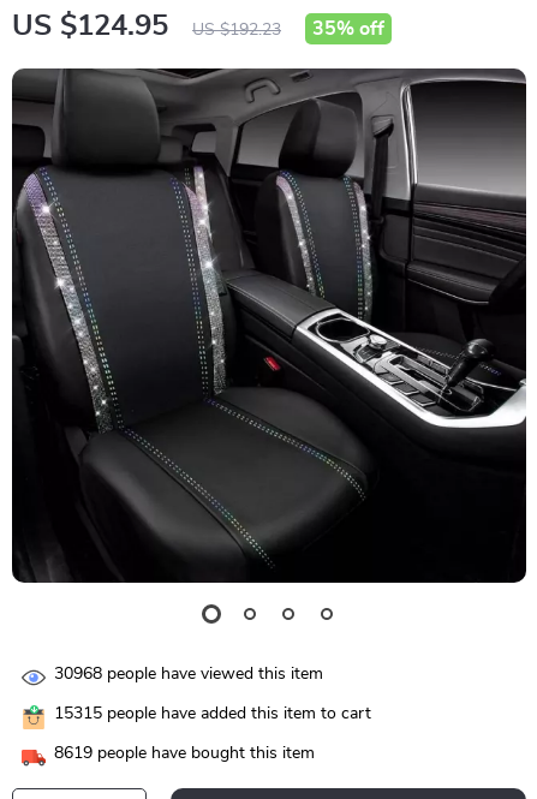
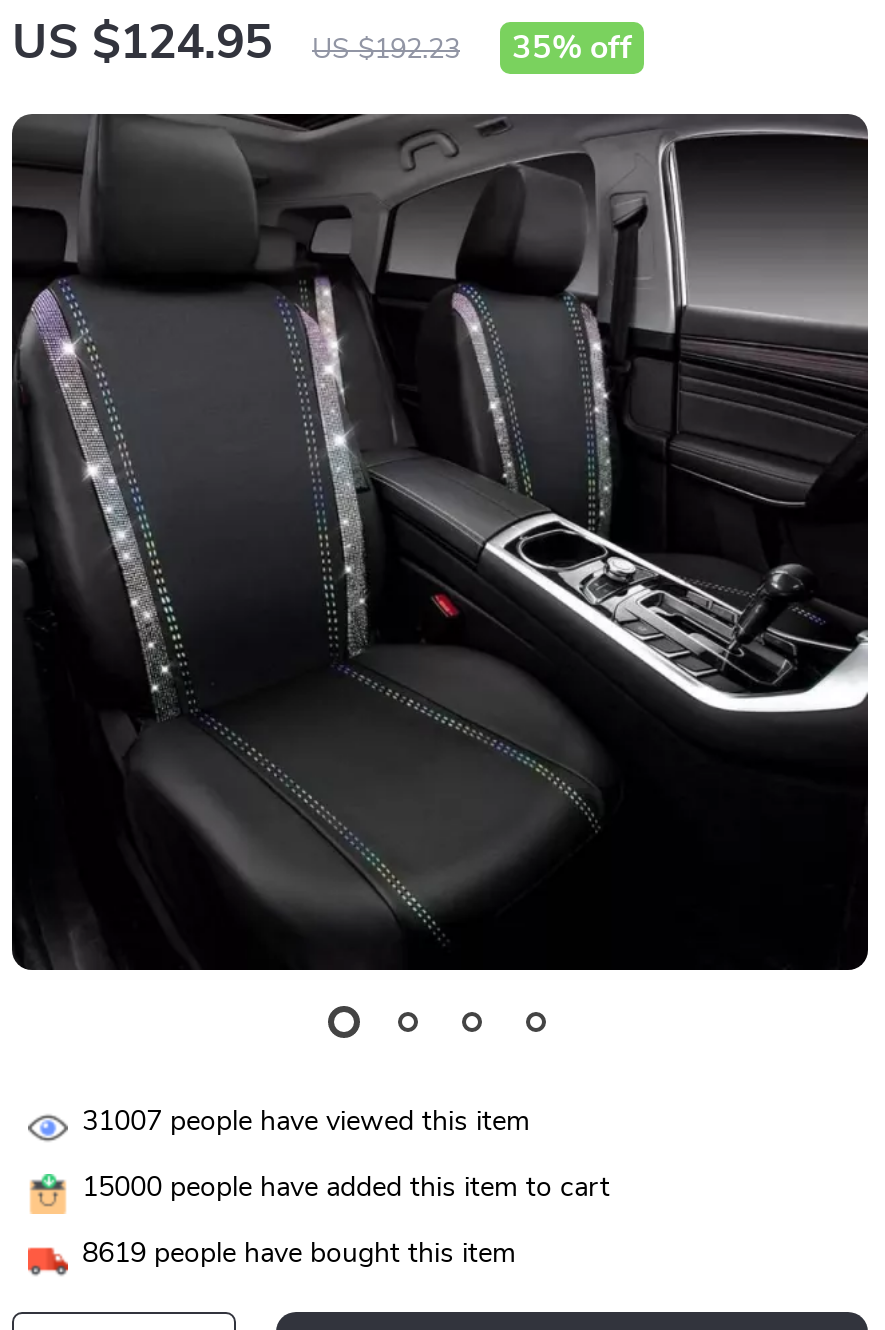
[54,666,323,683] 30968 people have viewed this item -> [82,1108,530,1136] 31007 people have viewed this item
[54,706,371,722] 15315 people have added this item to cart -> [82,1174,610,1202] 15000 people have added this item to cart

